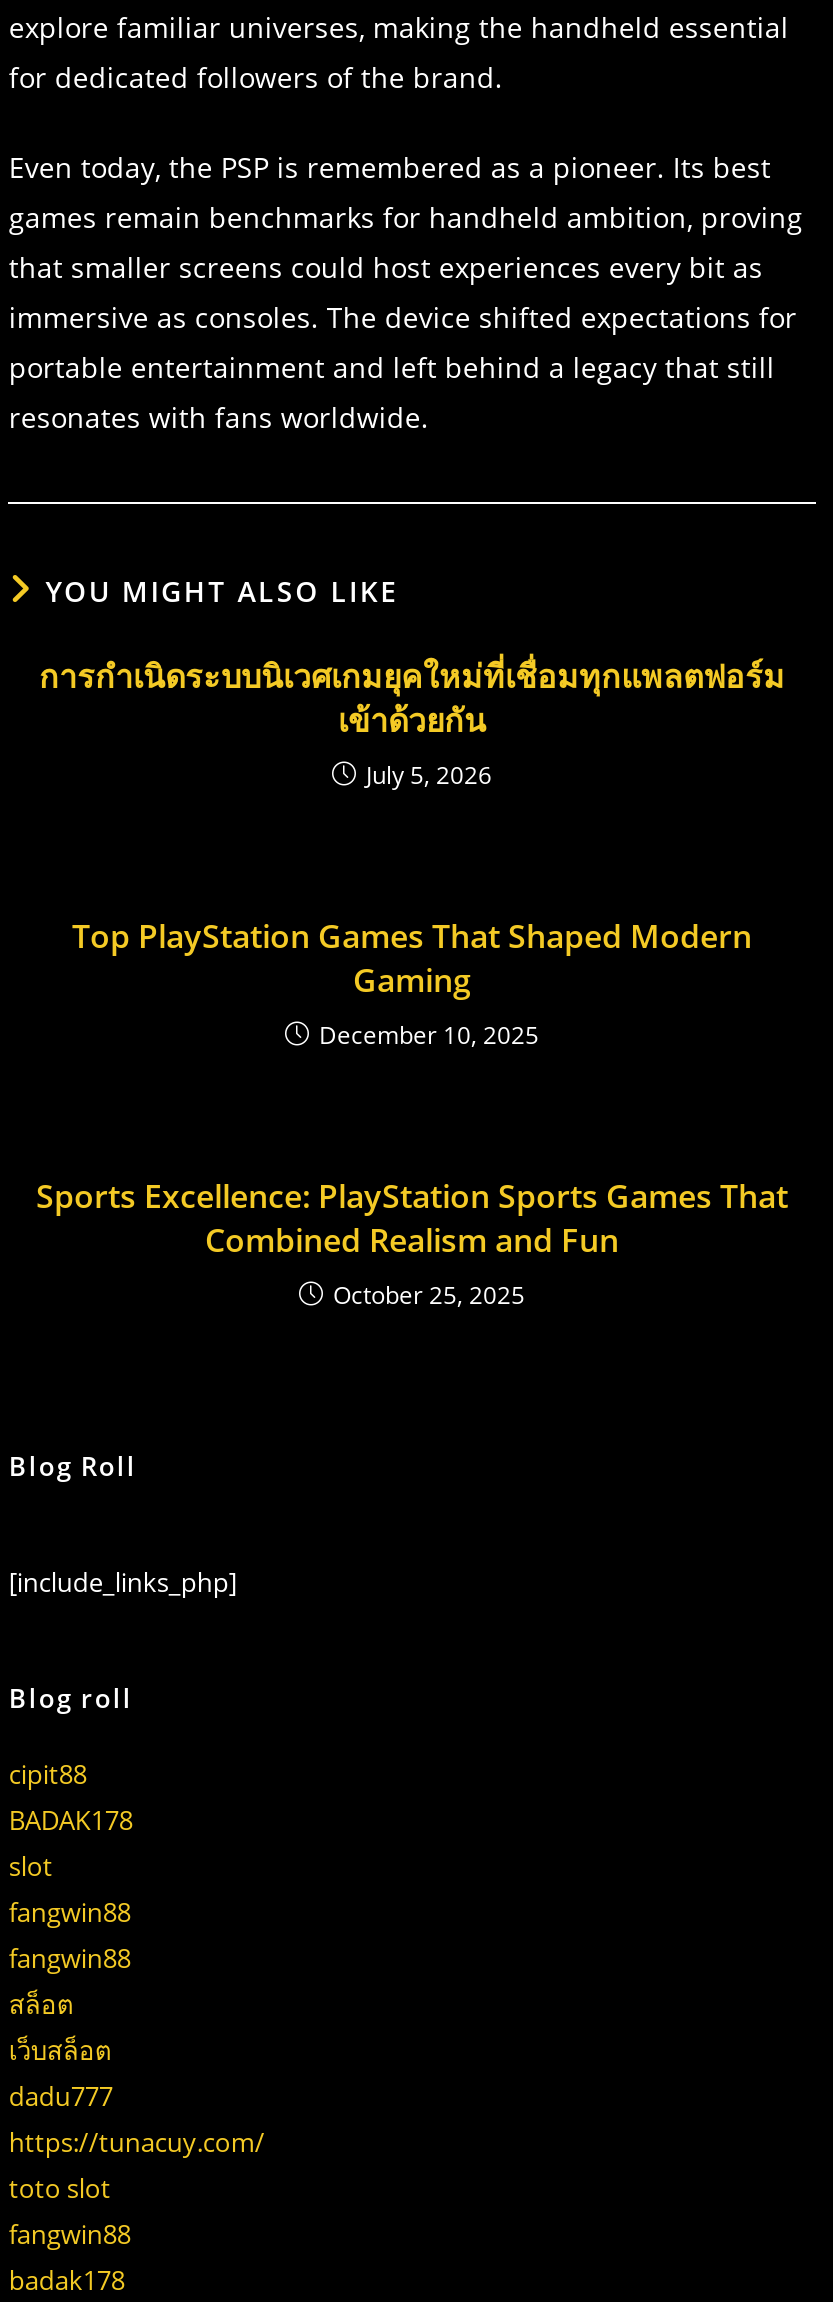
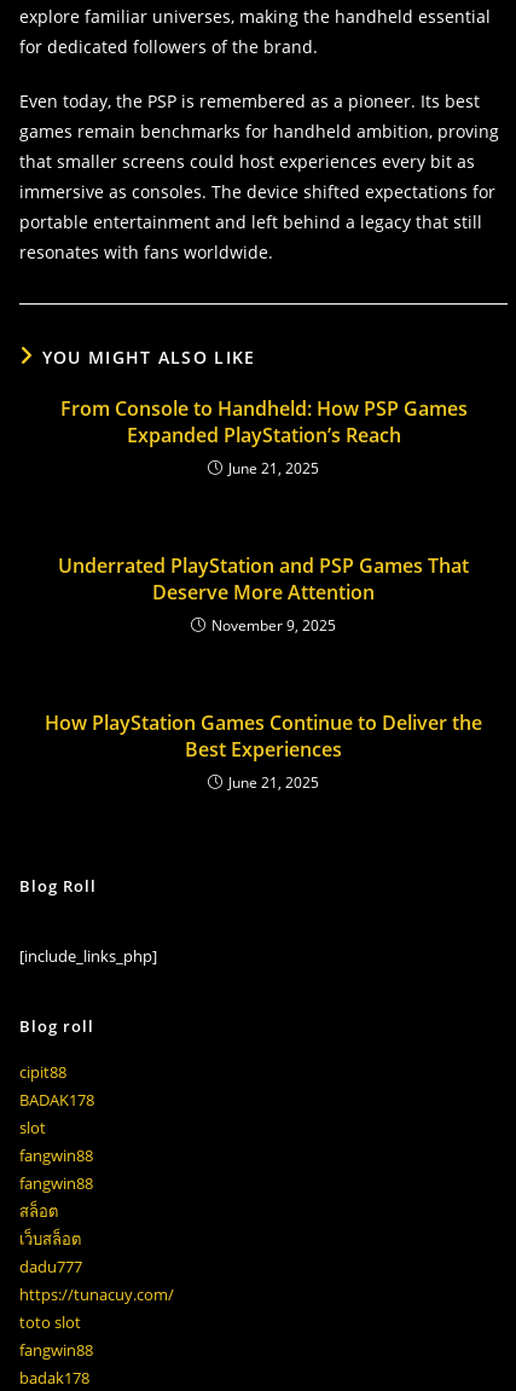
[39,653,785,791] การกำเนิดระบบนิเวศเกมยุคใหม่ที่เชื่อมทุกแพลตฟอร์ม | เข้าด้วยกัน | July 5, 2026 -> [60,395,467,478] From Console to Handheld: How PSP Games | Expanded PlayStation’s Reach | June 21, 2025
[72,913,752,1051] Top PlayStation Games That Shaped Modern | Gaming | December 10, 2025 -> [58,552,469,635] Underrated PlayStation and PSP Games That | Deserve More Attention | November 9, 2025
[36,1173,788,1311] Sports Excellence: PlayStation Sports Games That | Combined Realism and Fun | October 25, 2025 -> [45,709,482,792] How PlayStation Games Continue to Deliver the | Best Experiences | June 21, 2025

